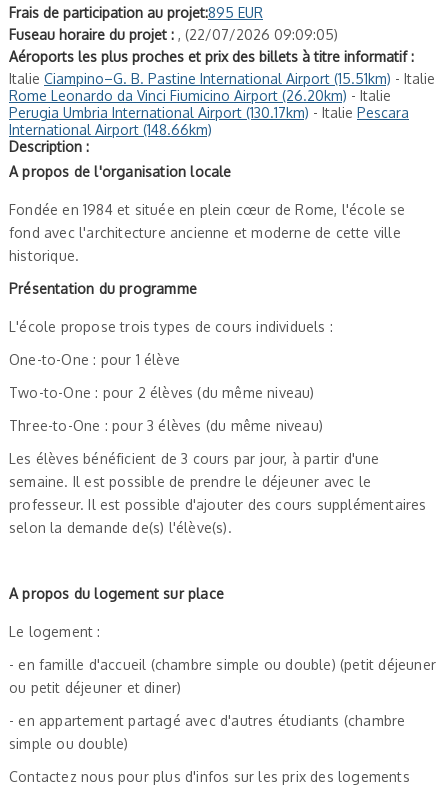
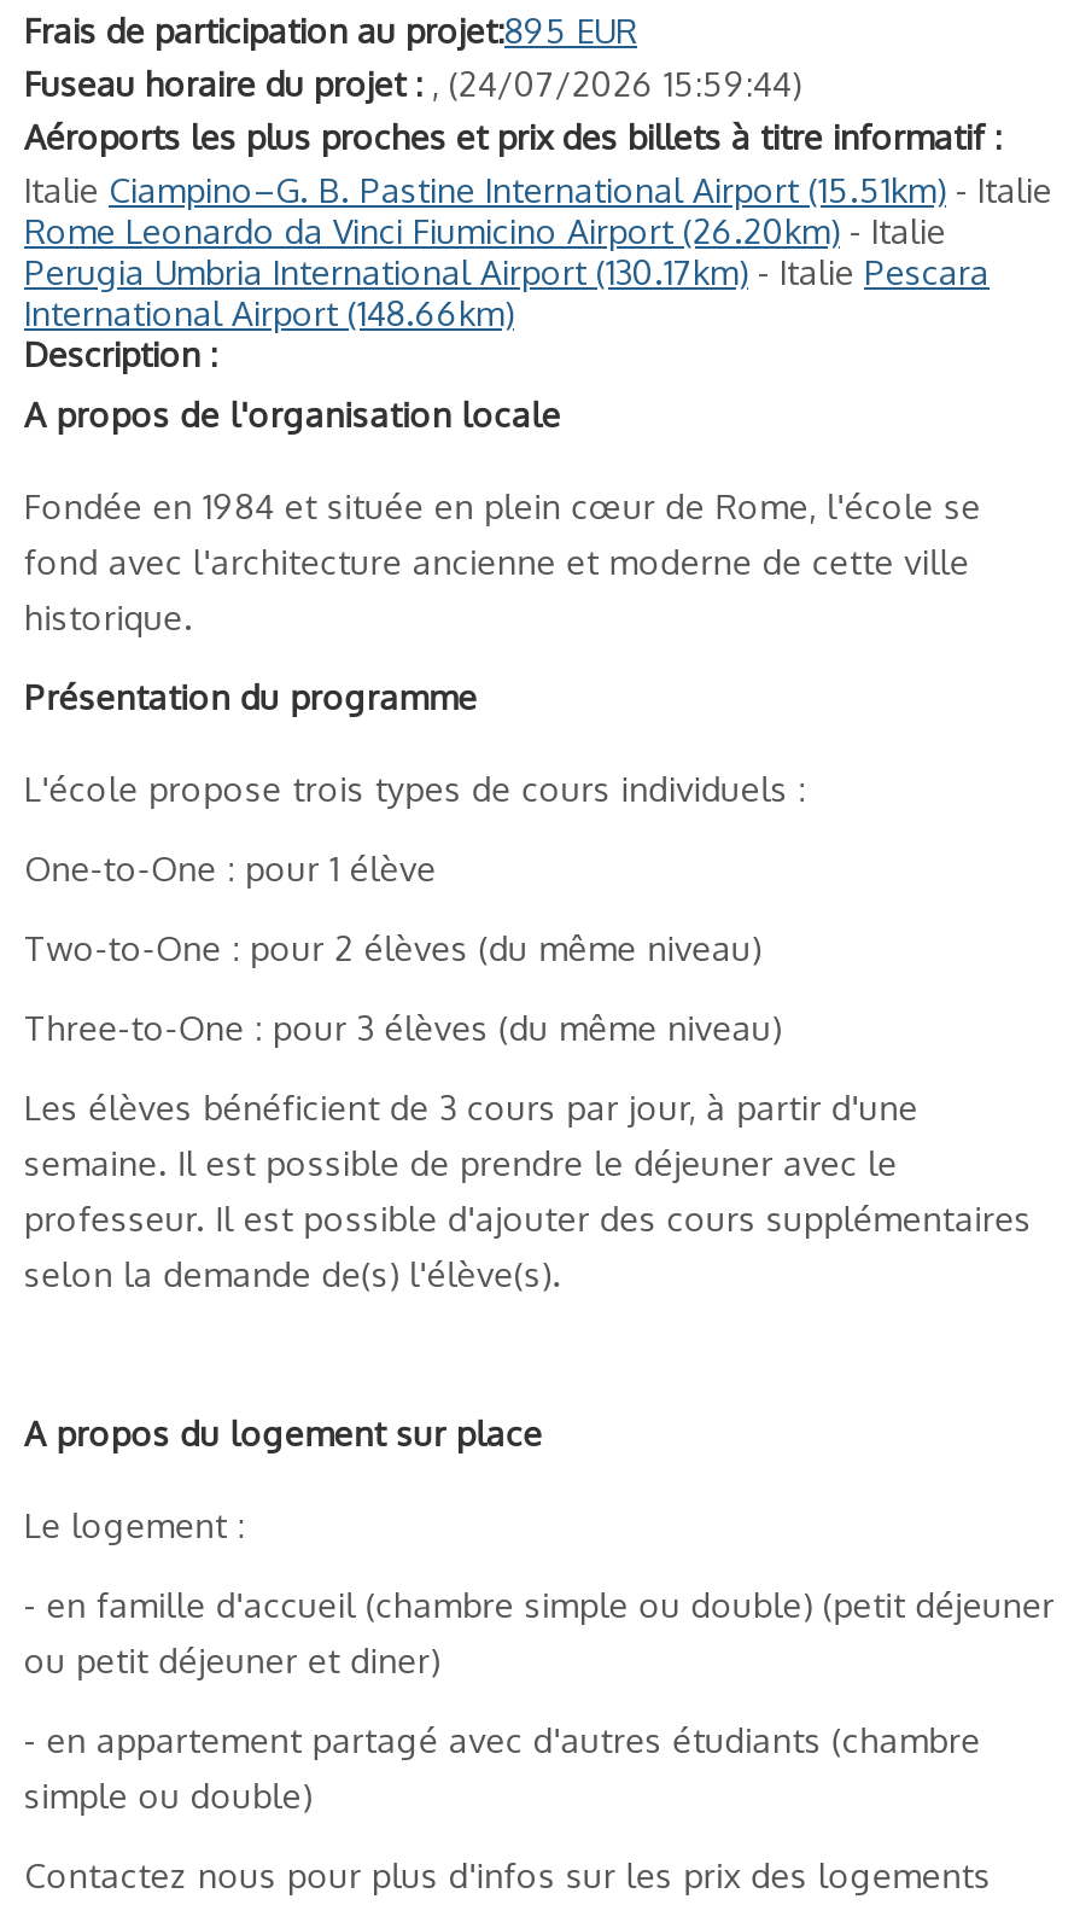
[9,26,338,43] Fuseau horaire du projet :, (22/07/2026 09:09:05) -> [24,63,801,104] Fuseau horaire du projet :, (24/07/2026 15:59:44)

